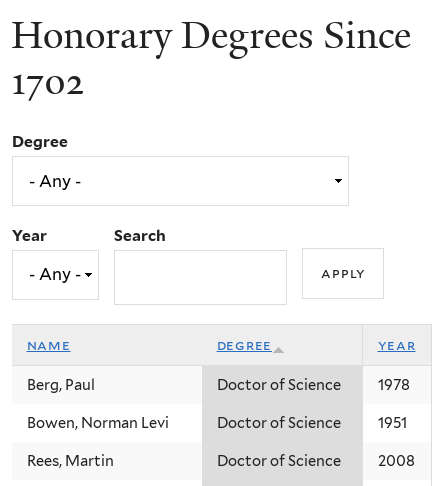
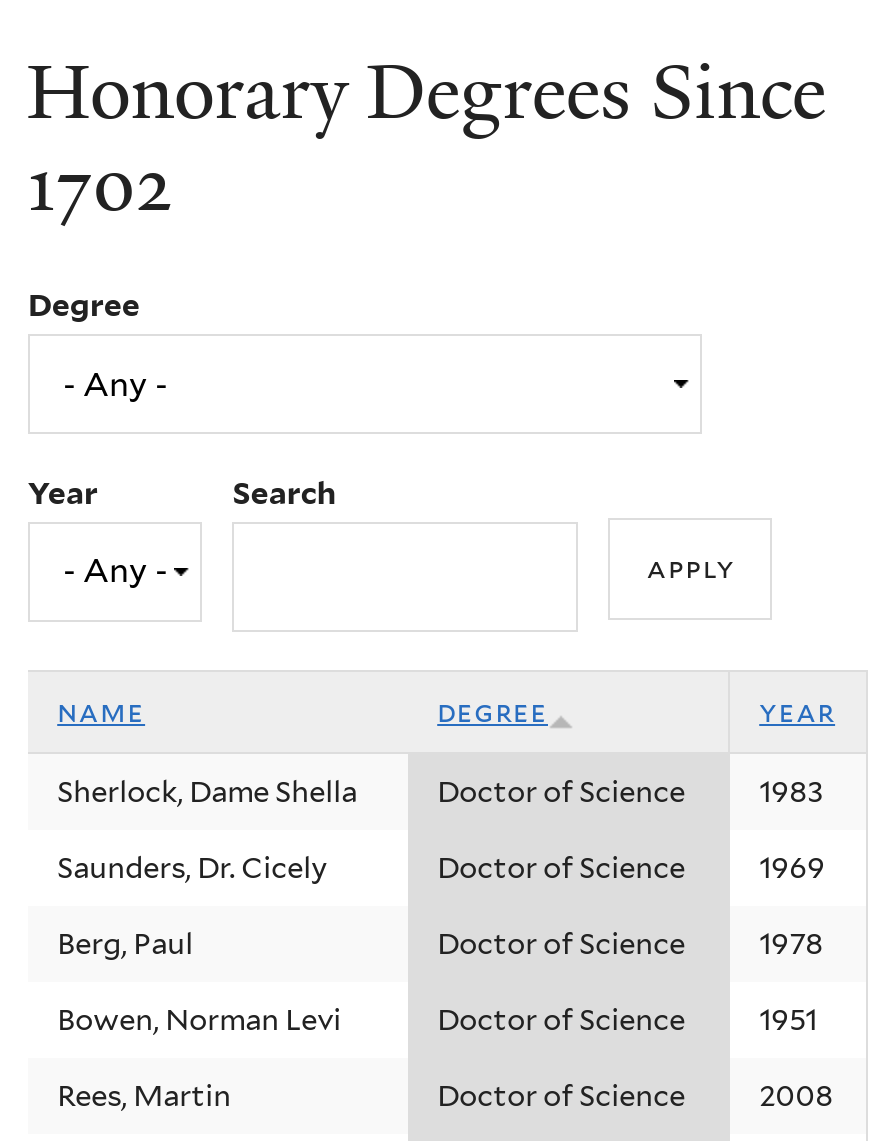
none -> [57,774,825,886] Sherlock, Dame Shella | Doctor of Science | 1983 | Saunders, Dr. Cicely | Doctor of Science | 1969

